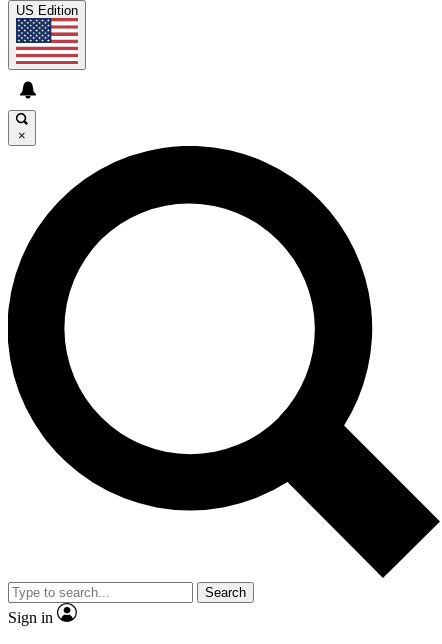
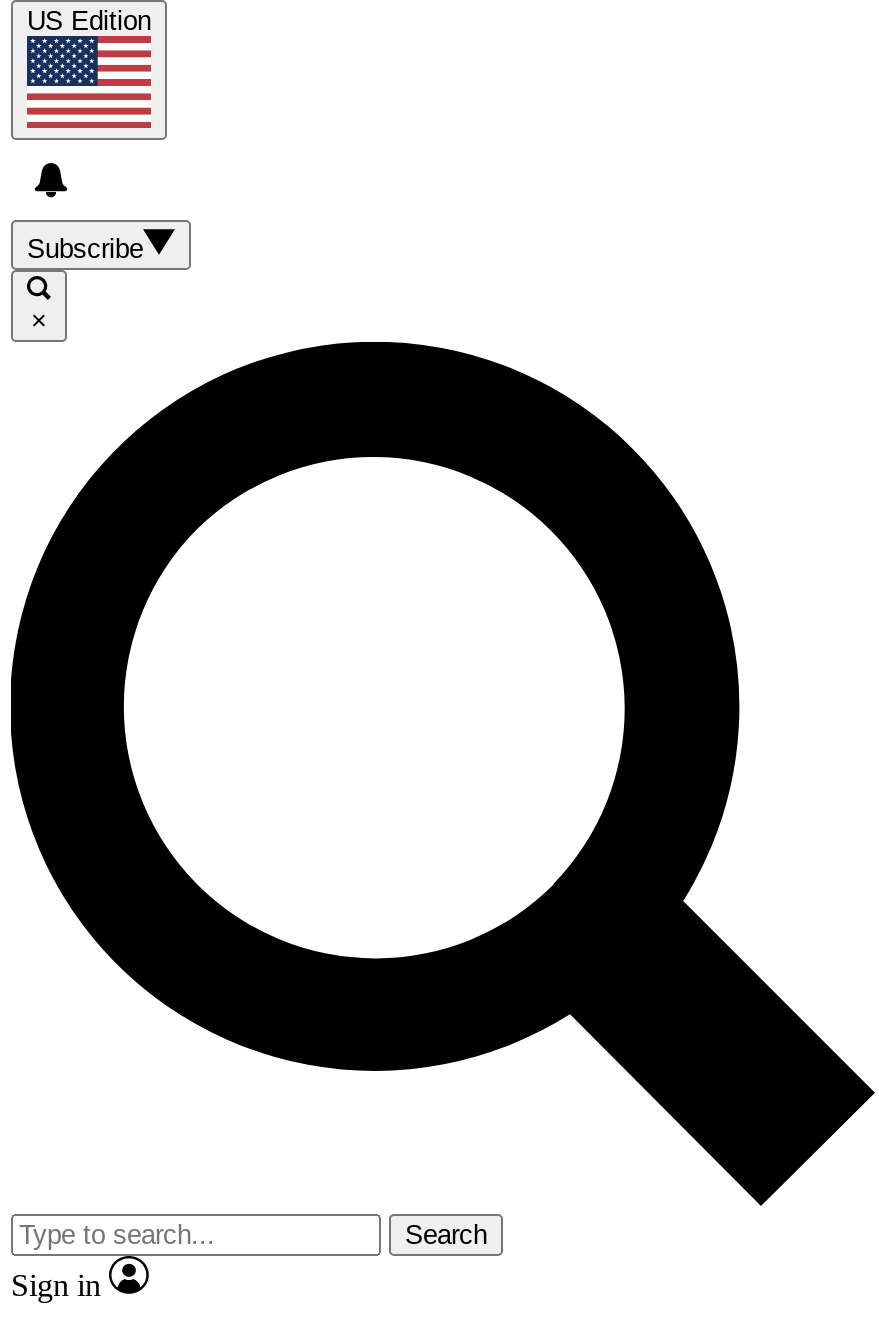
none -> [27,234,143,264] Subscribe

